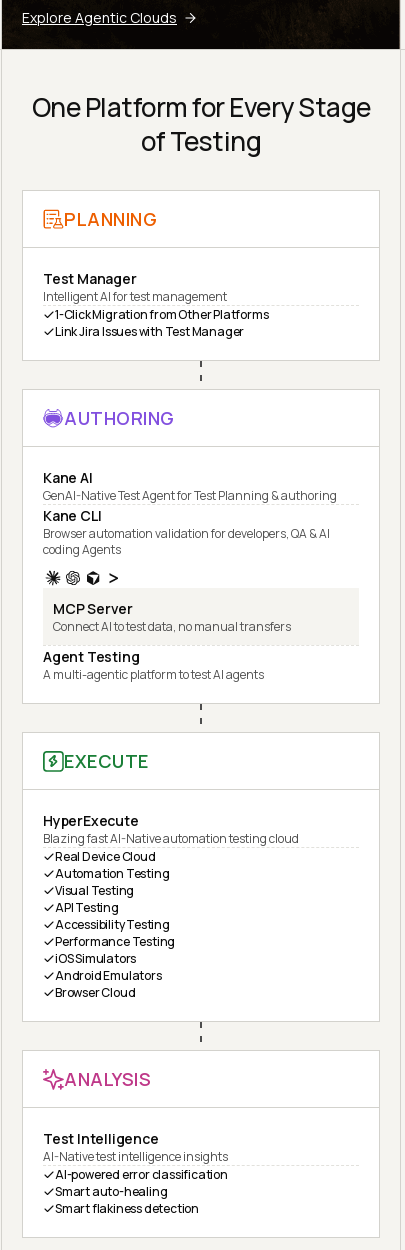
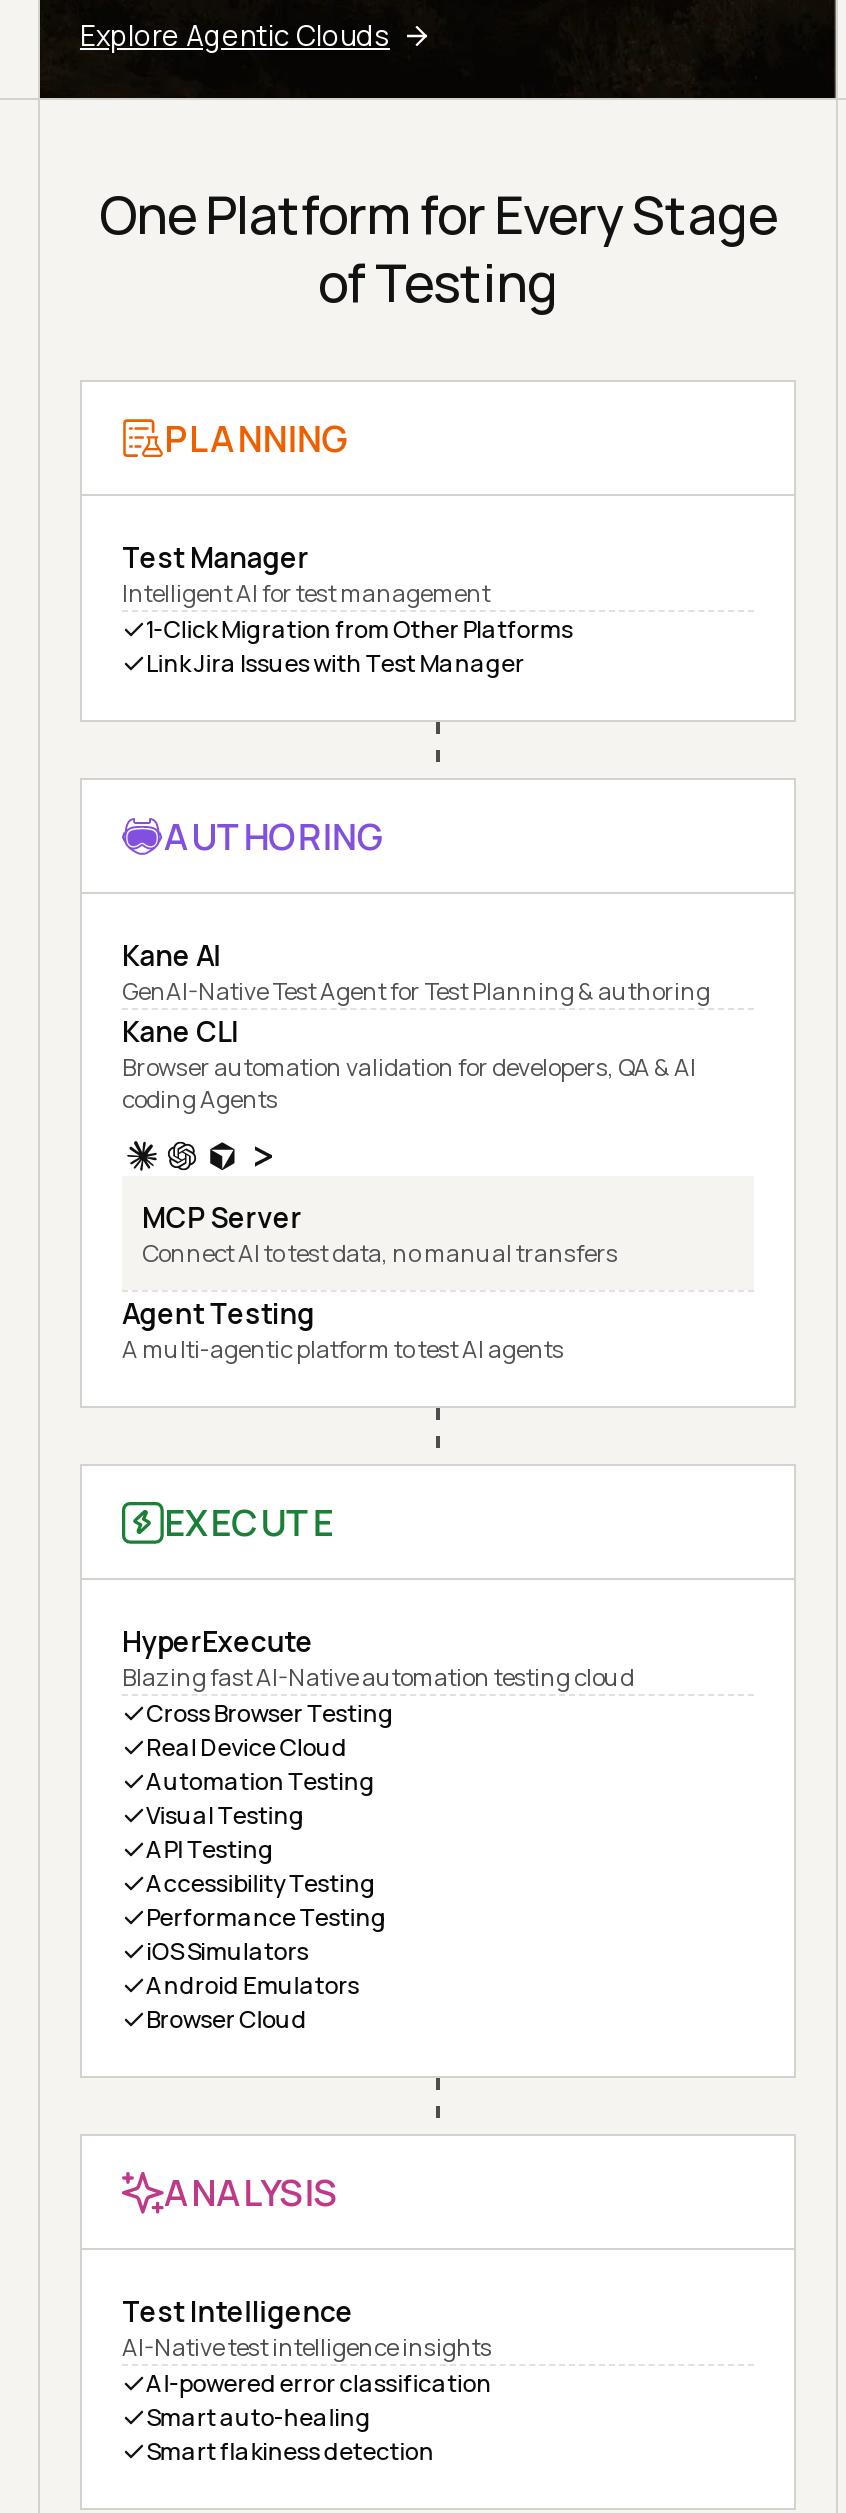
none -> [146,1696,394,1730] Cross Browser Testing

